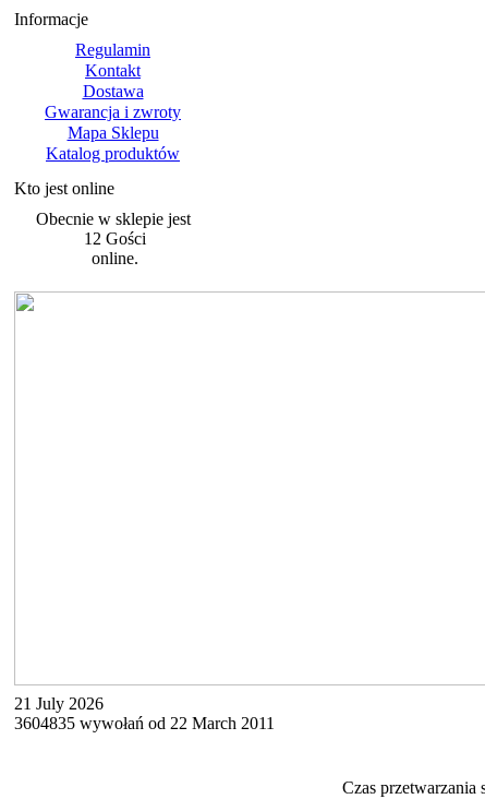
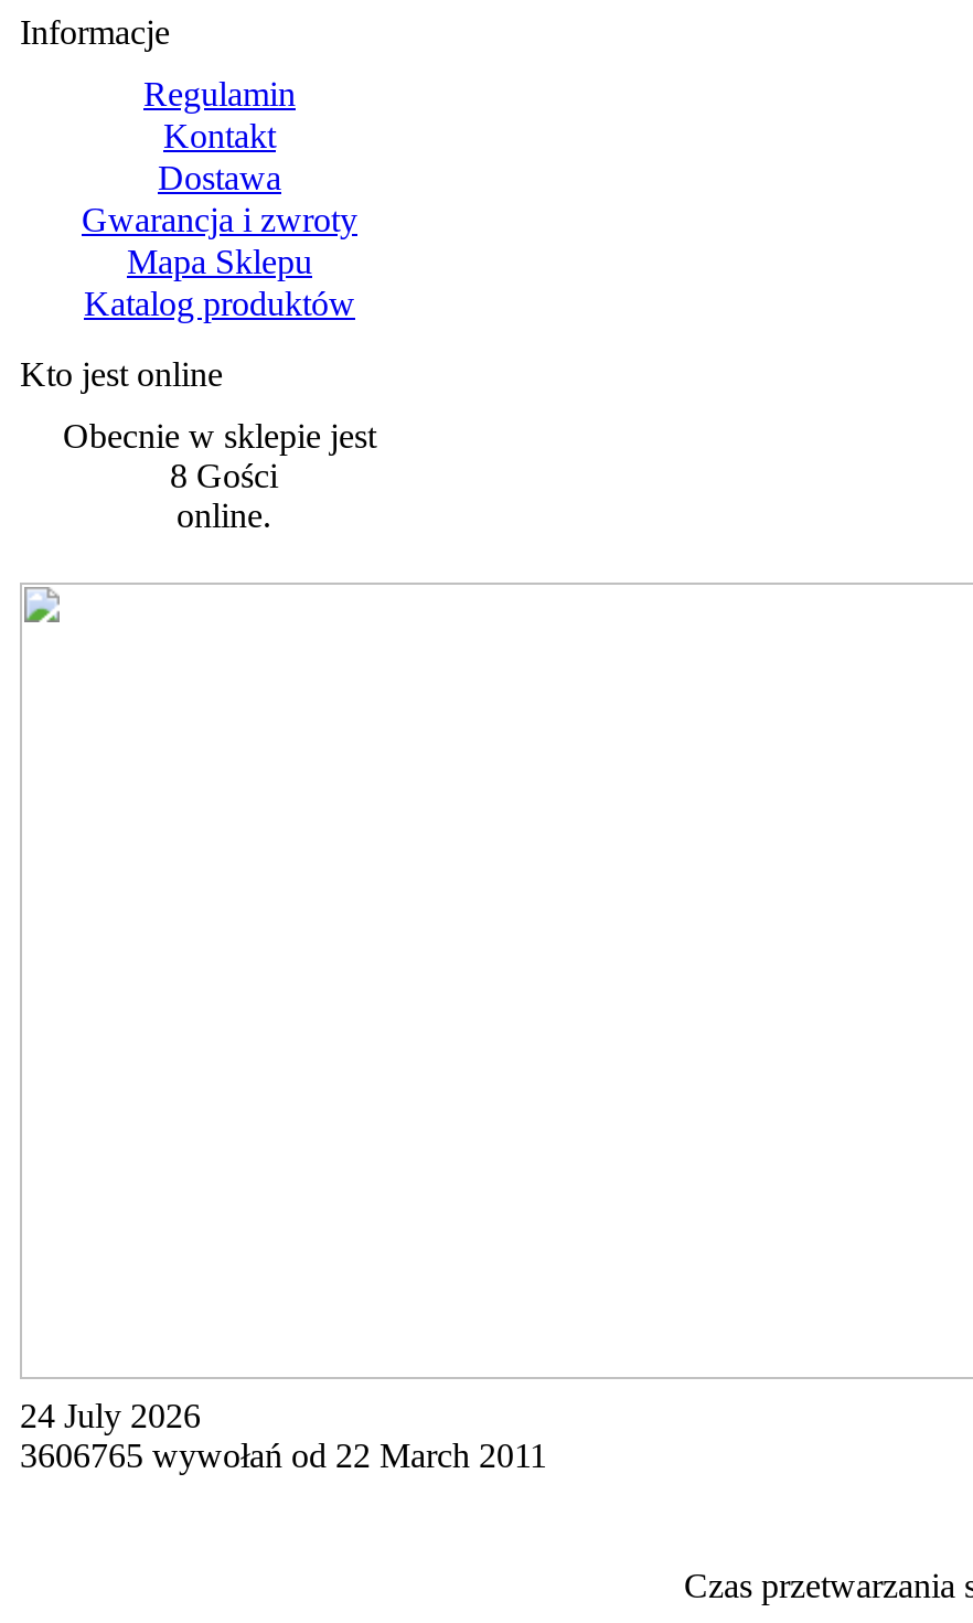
[80,229,146,248] 12 Gości -> [161,457,278,494] 8 Gości
[14,694,104,713] 21 July 2026 -> [20,1397,201,1434] 24 July 2026
[14,714,275,732] 3604835 wywołań od 22 March 2011 -> [20,1437,547,1474] 3606765 wywołań od 22 March 2011

